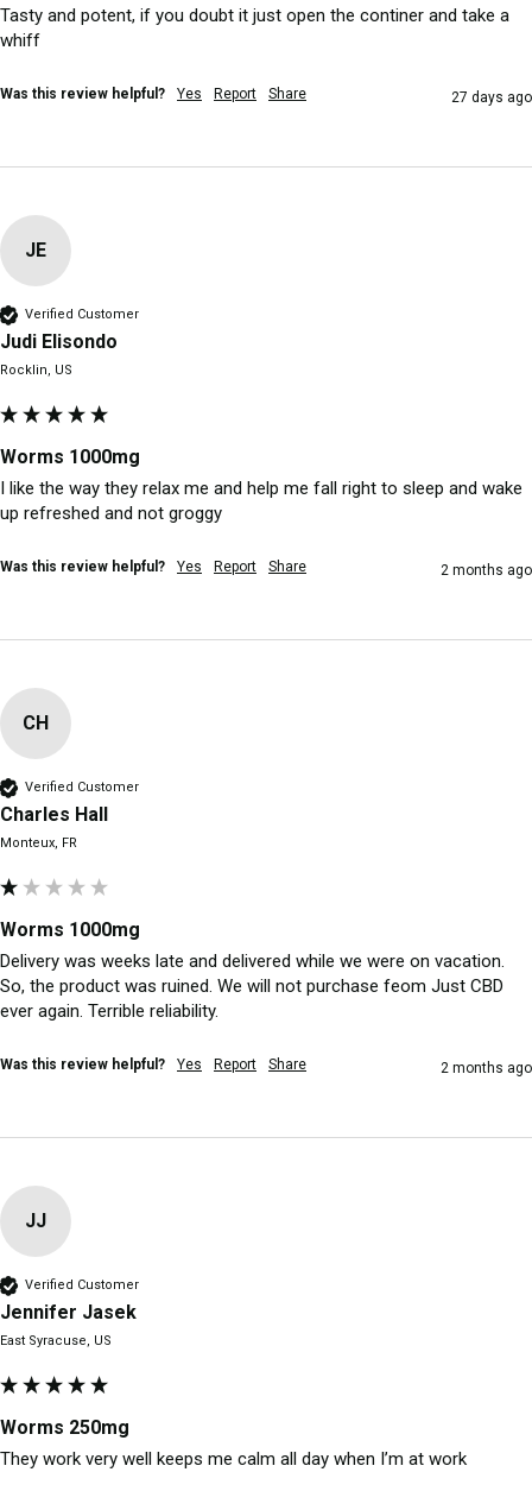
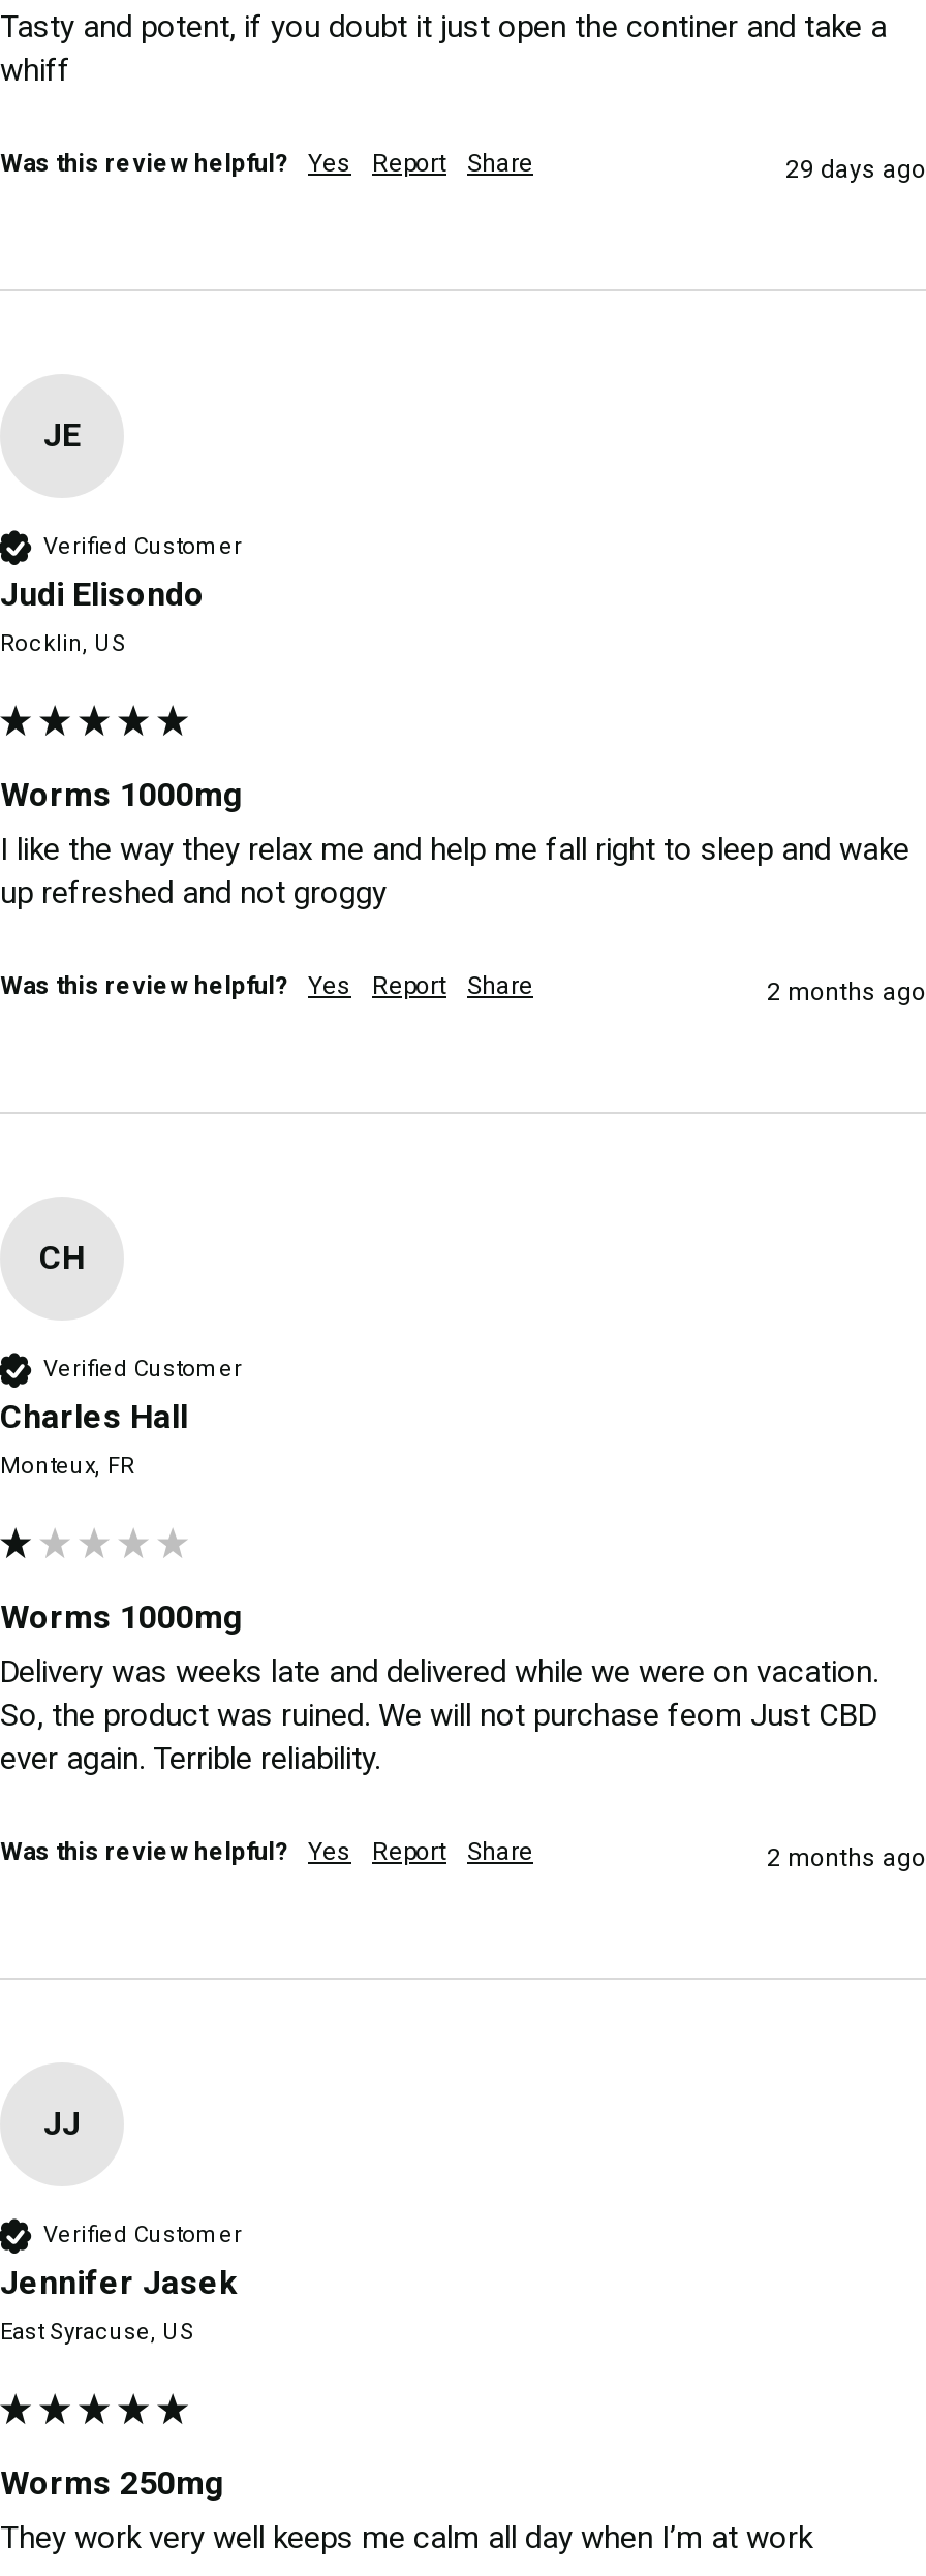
[451,89,532,106] 27 days ago -> [785,155,926,184] 29 days ago

